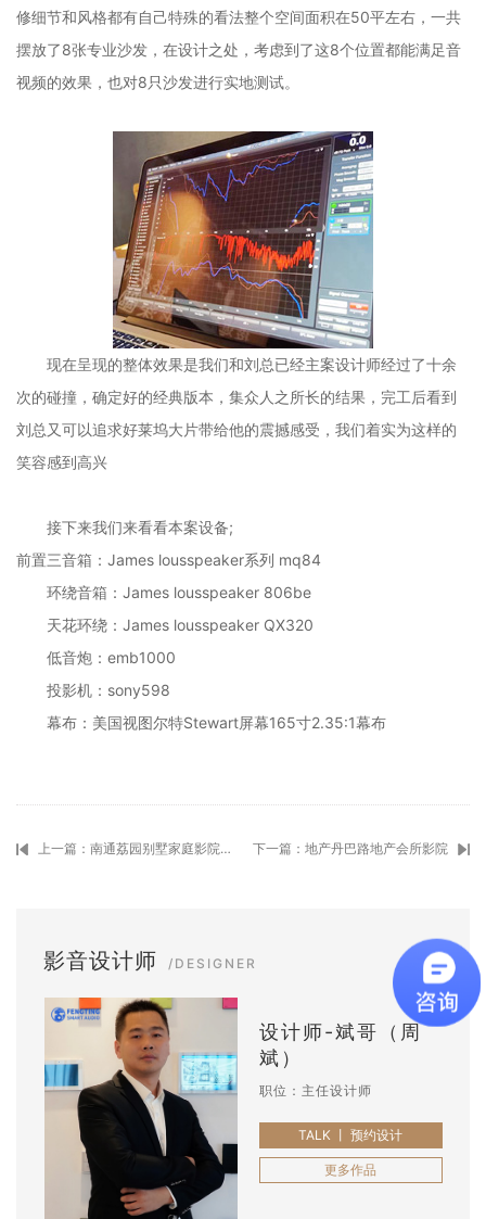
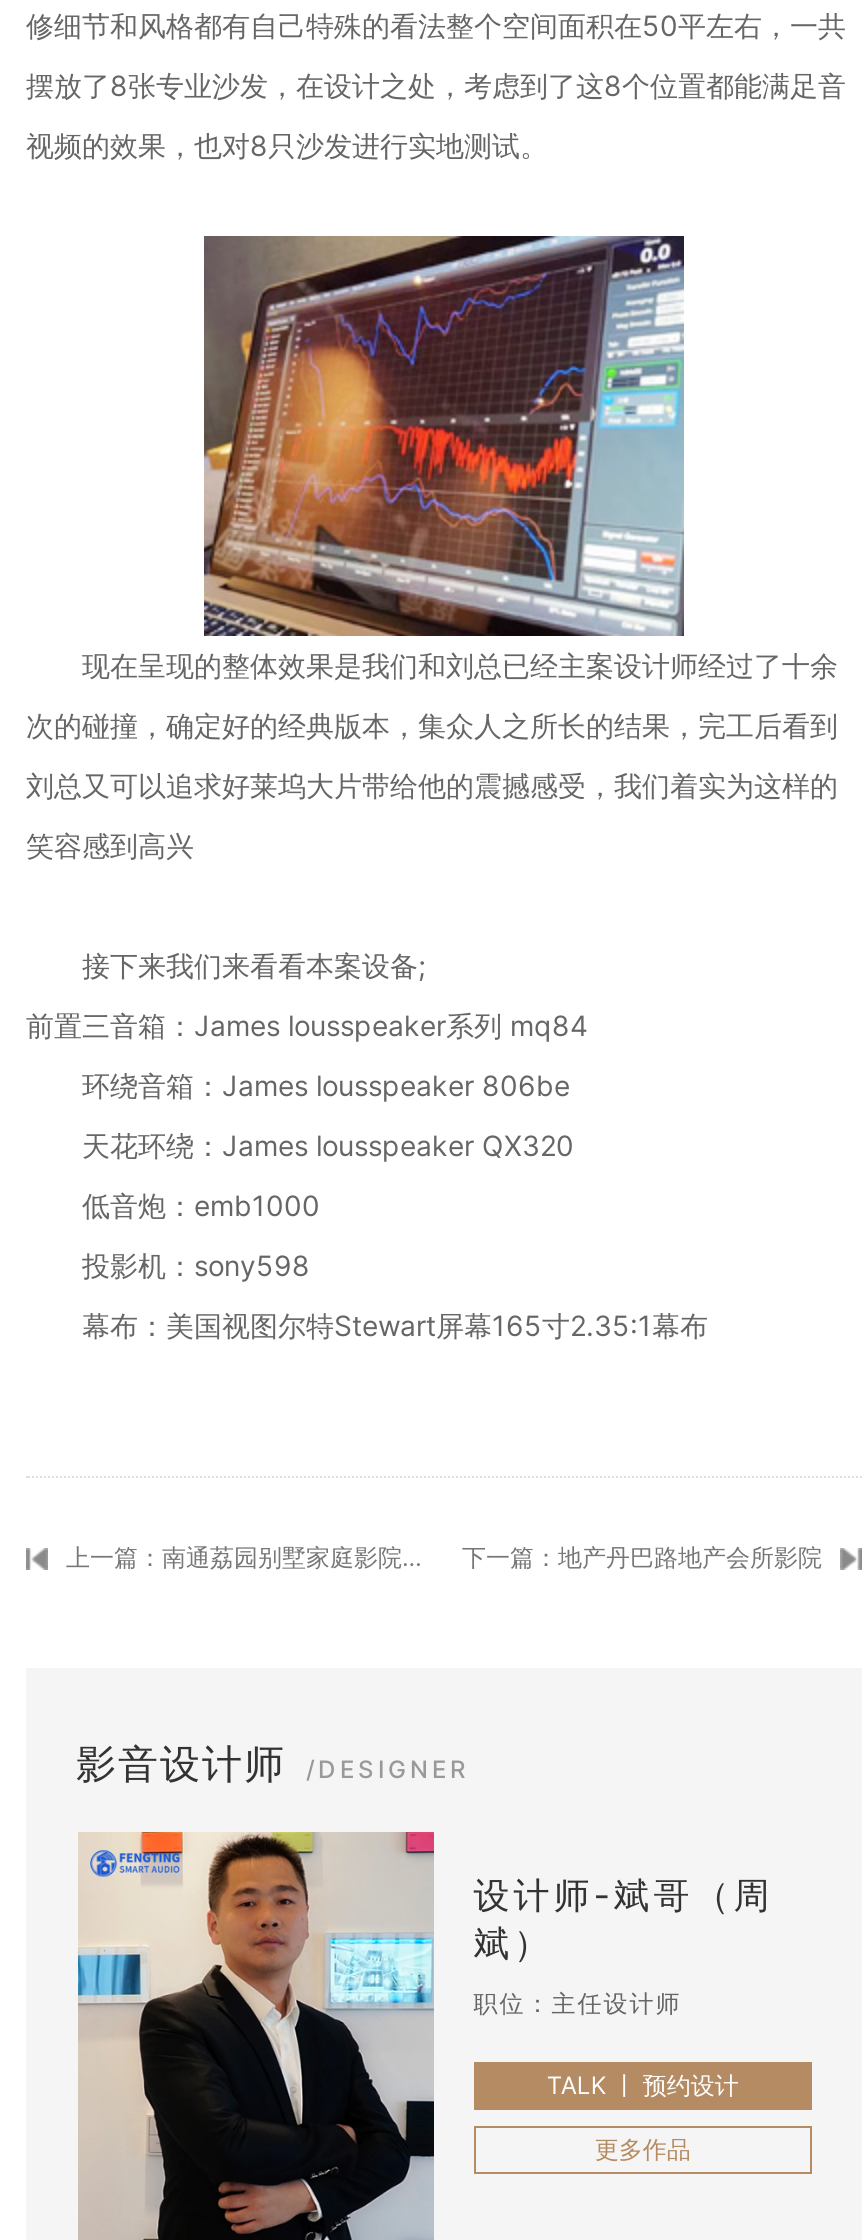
[392,938,482,1028] [image] -> none

